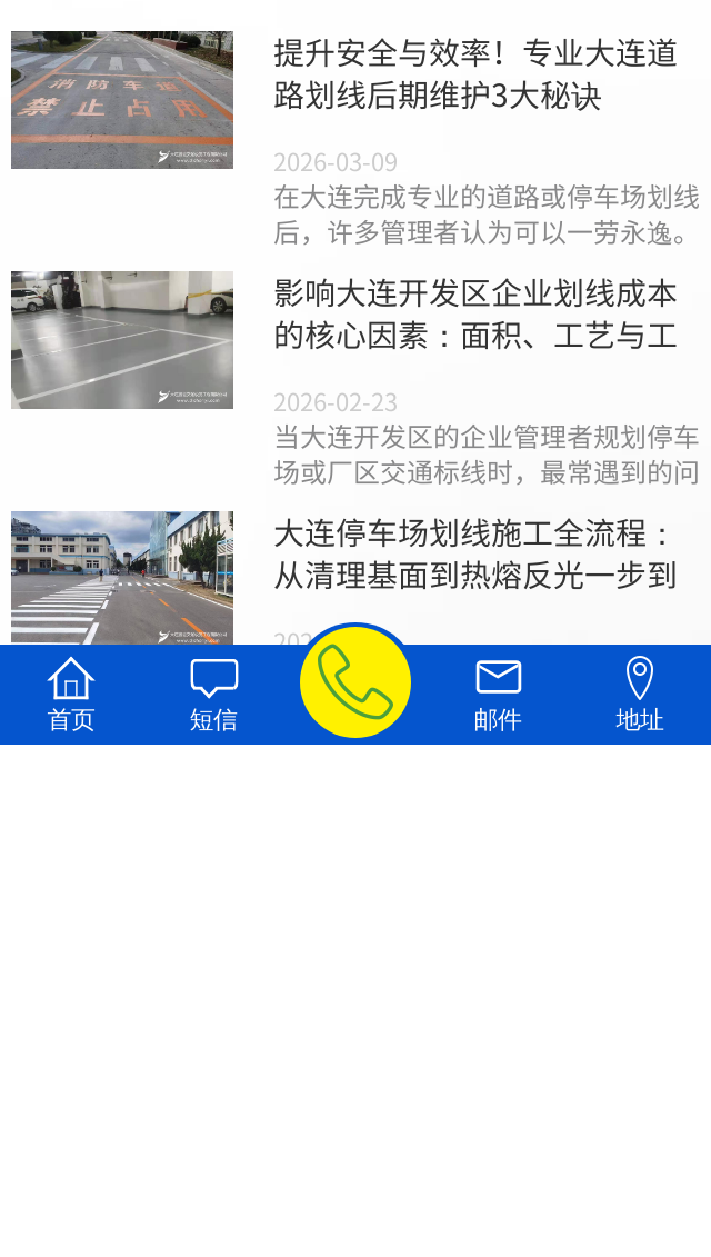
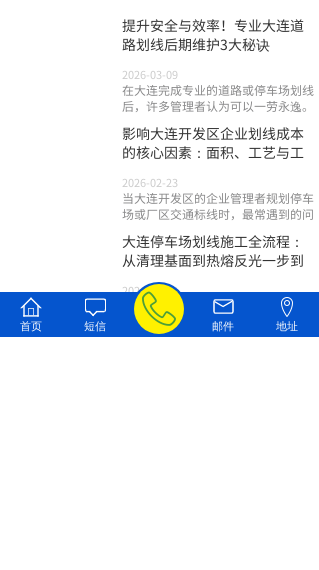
[9,29,236,171] [image] -> none
[9,269,236,411] [image] -> none
[9,509,236,647] [image] -> none

